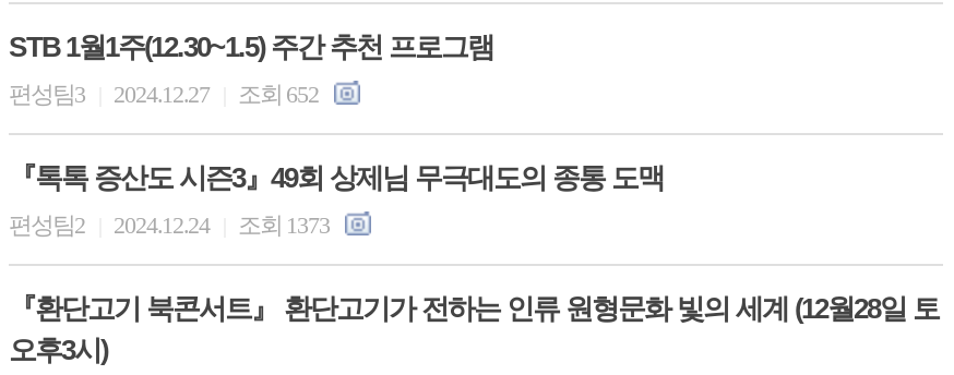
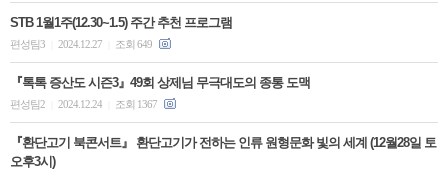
[9,81,323,107] 편성팀3 2024.12.27 조회 652 -> [10,38,154,50] 편성팀3 2024.12.27 조회 649
[9,211,334,238] 편성팀2 2024.12.24 조회 1373 -> [10,98,159,110] 편성팀2 2024.12.24 조회 1367

